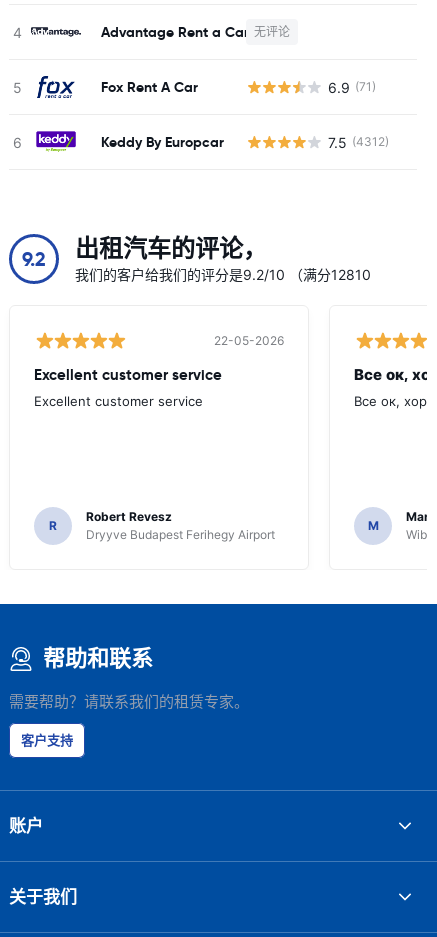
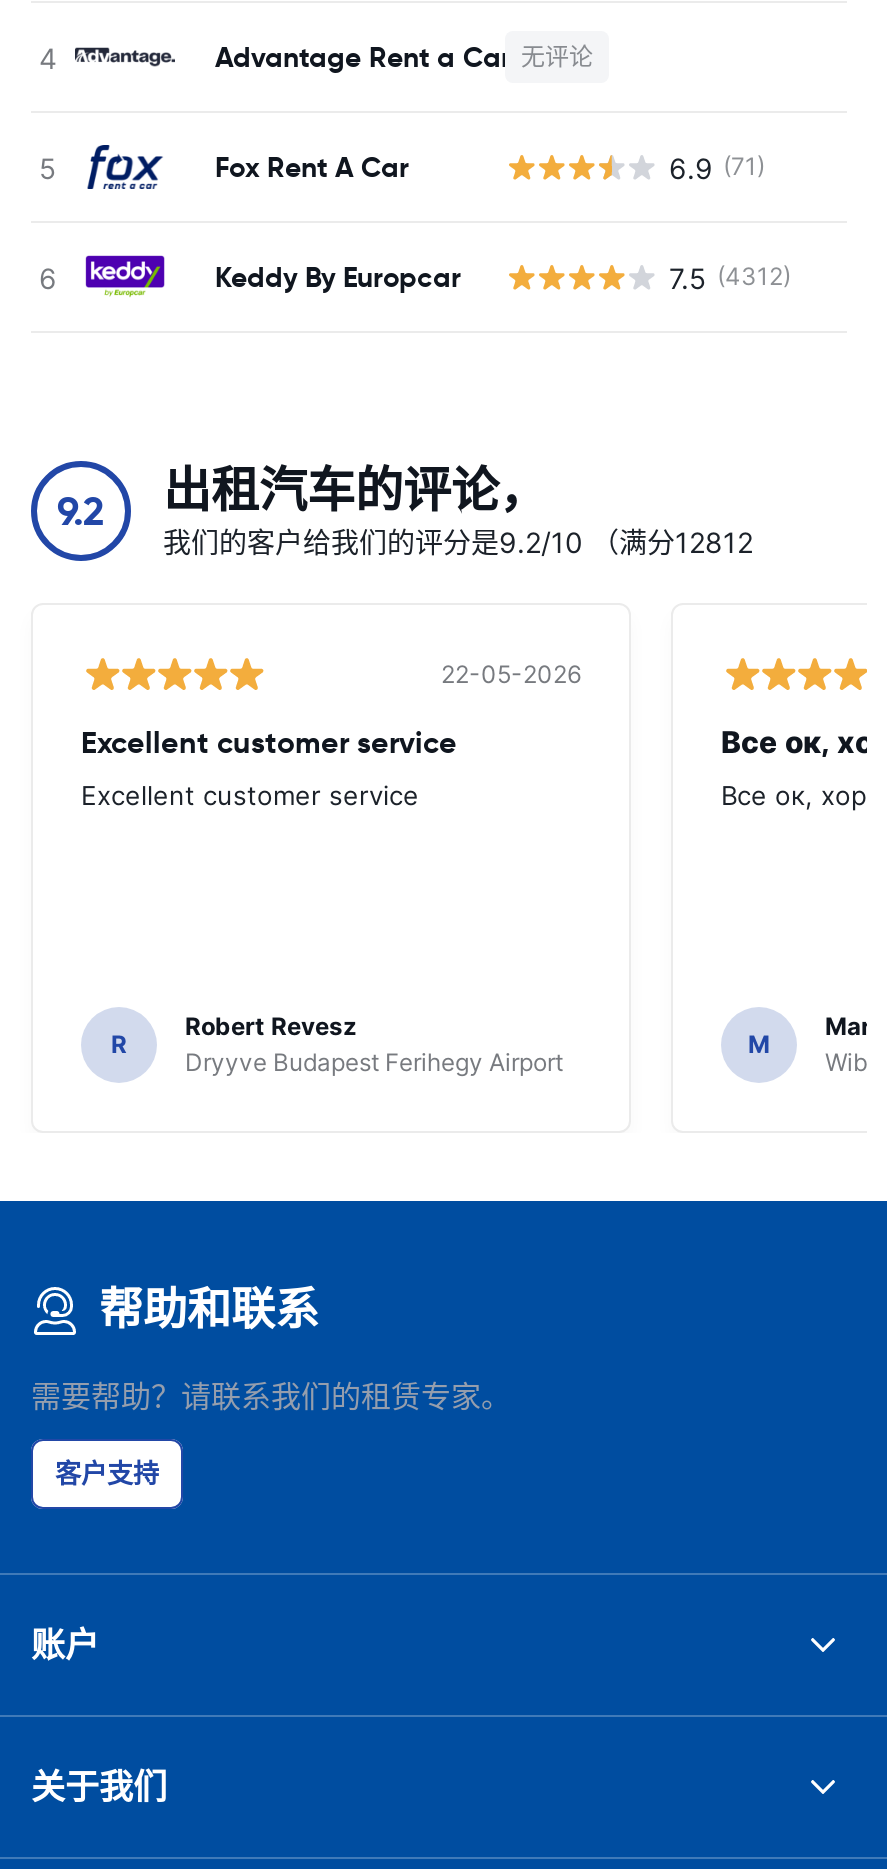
[75,266,371,283] 我们的客户给我们的评分是9.2/10 （满分12810 -> [163,525,753,559] 我们的客户给我们的评分是9.2/10 （满分12812

